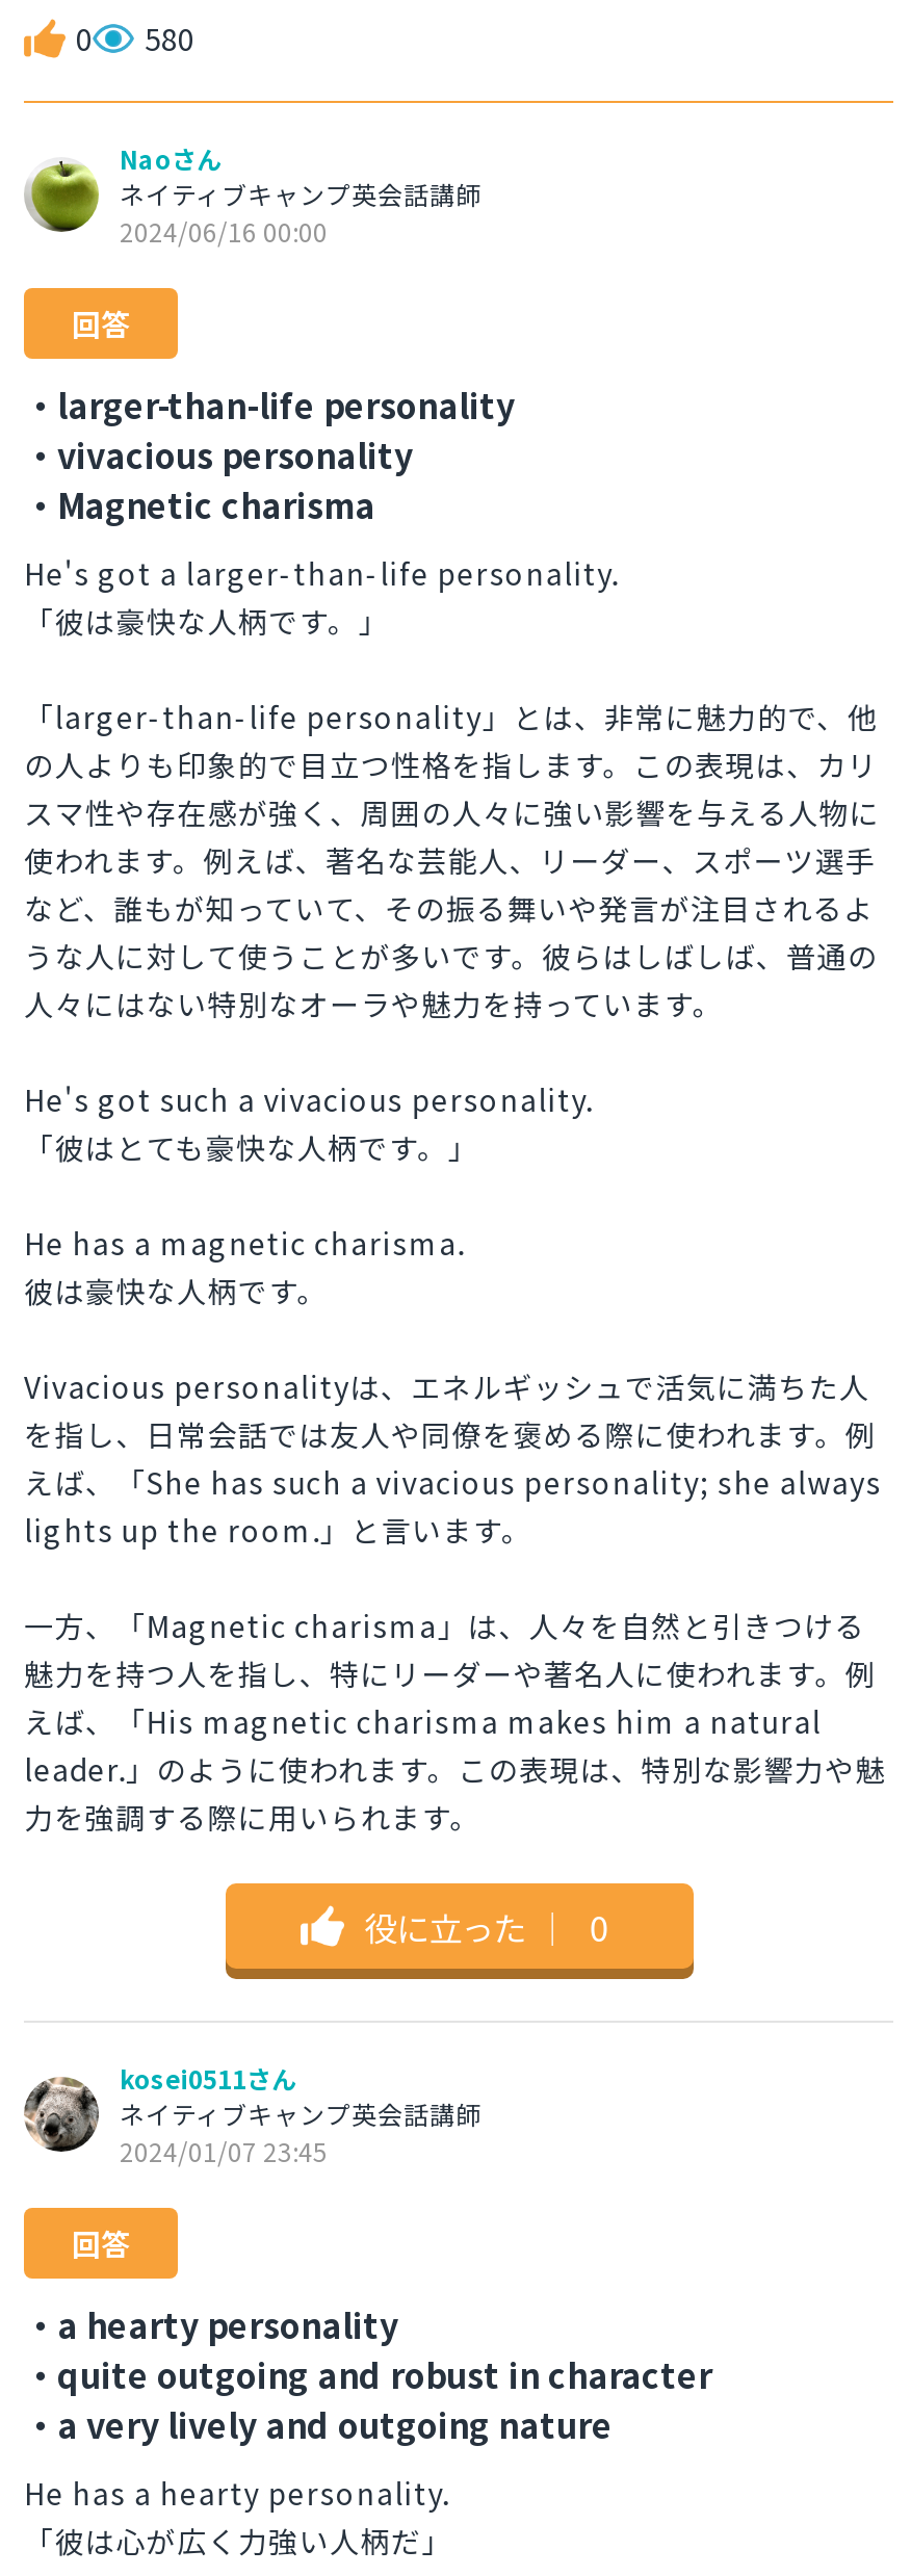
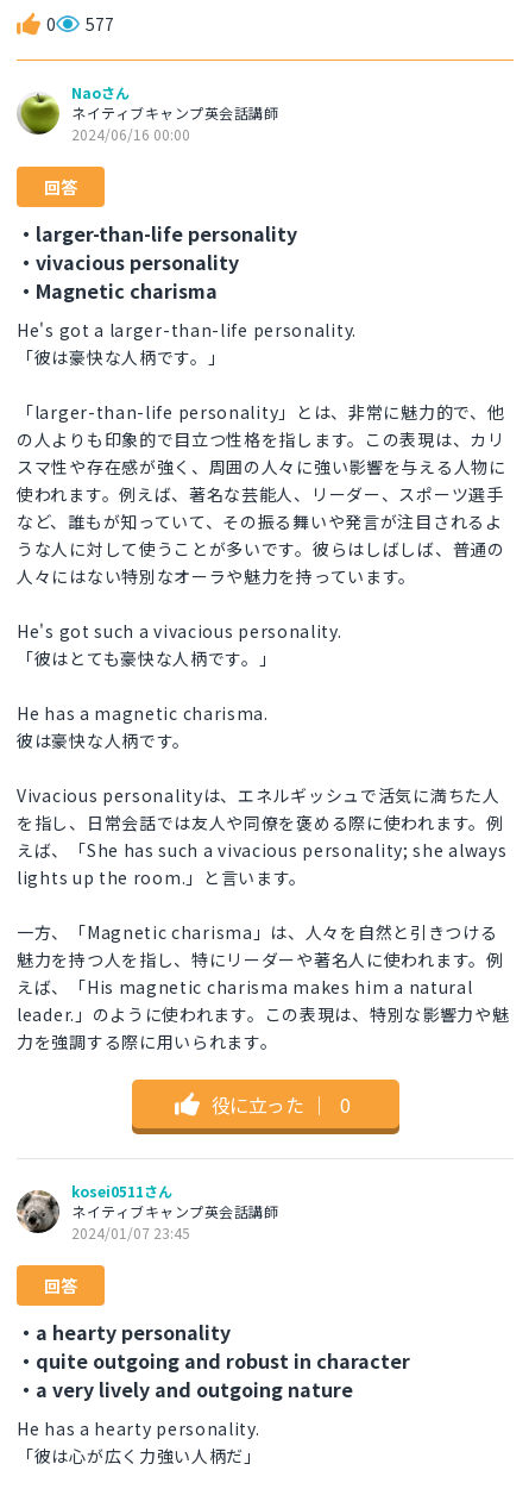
[76,19,194,60] 0 580 -> [46,12,114,36] 0 577

